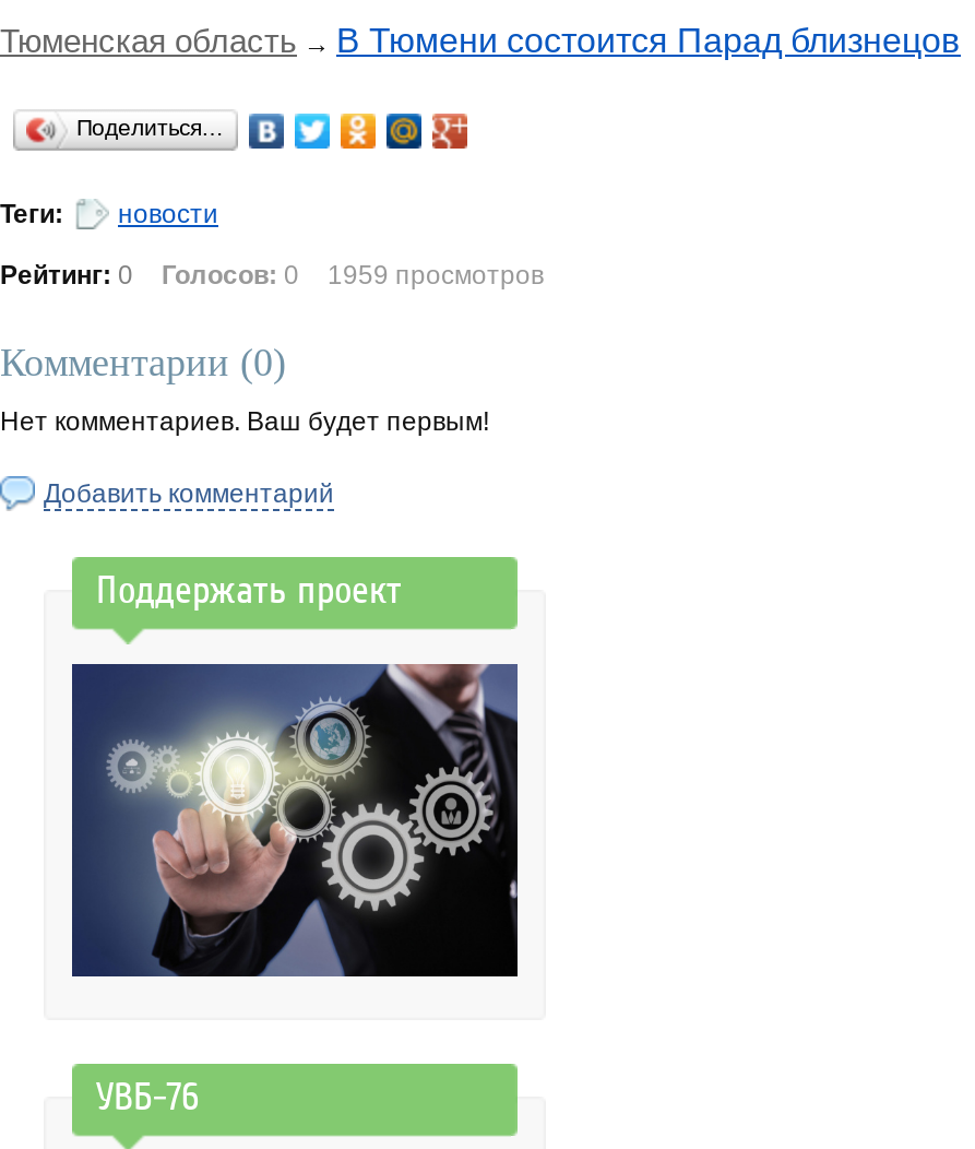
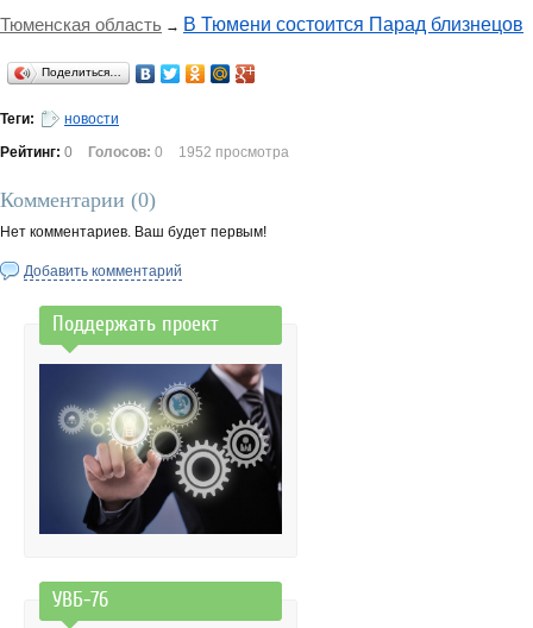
[0,260,544,291] Рейтинг: 0 Голосов: 0 1959 просмотров -> [0,144,289,161] Рейтинг: 0 Голосов: 0 1952 просмотра

